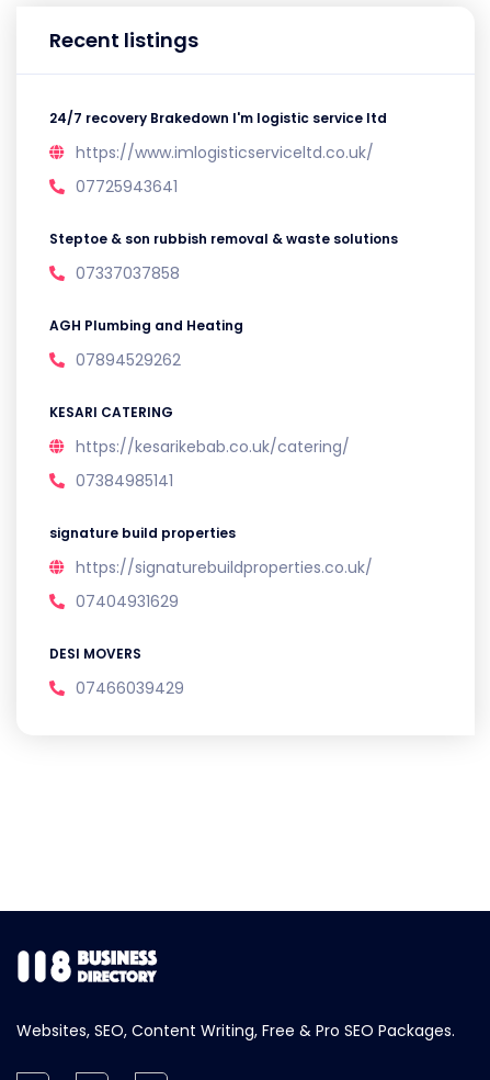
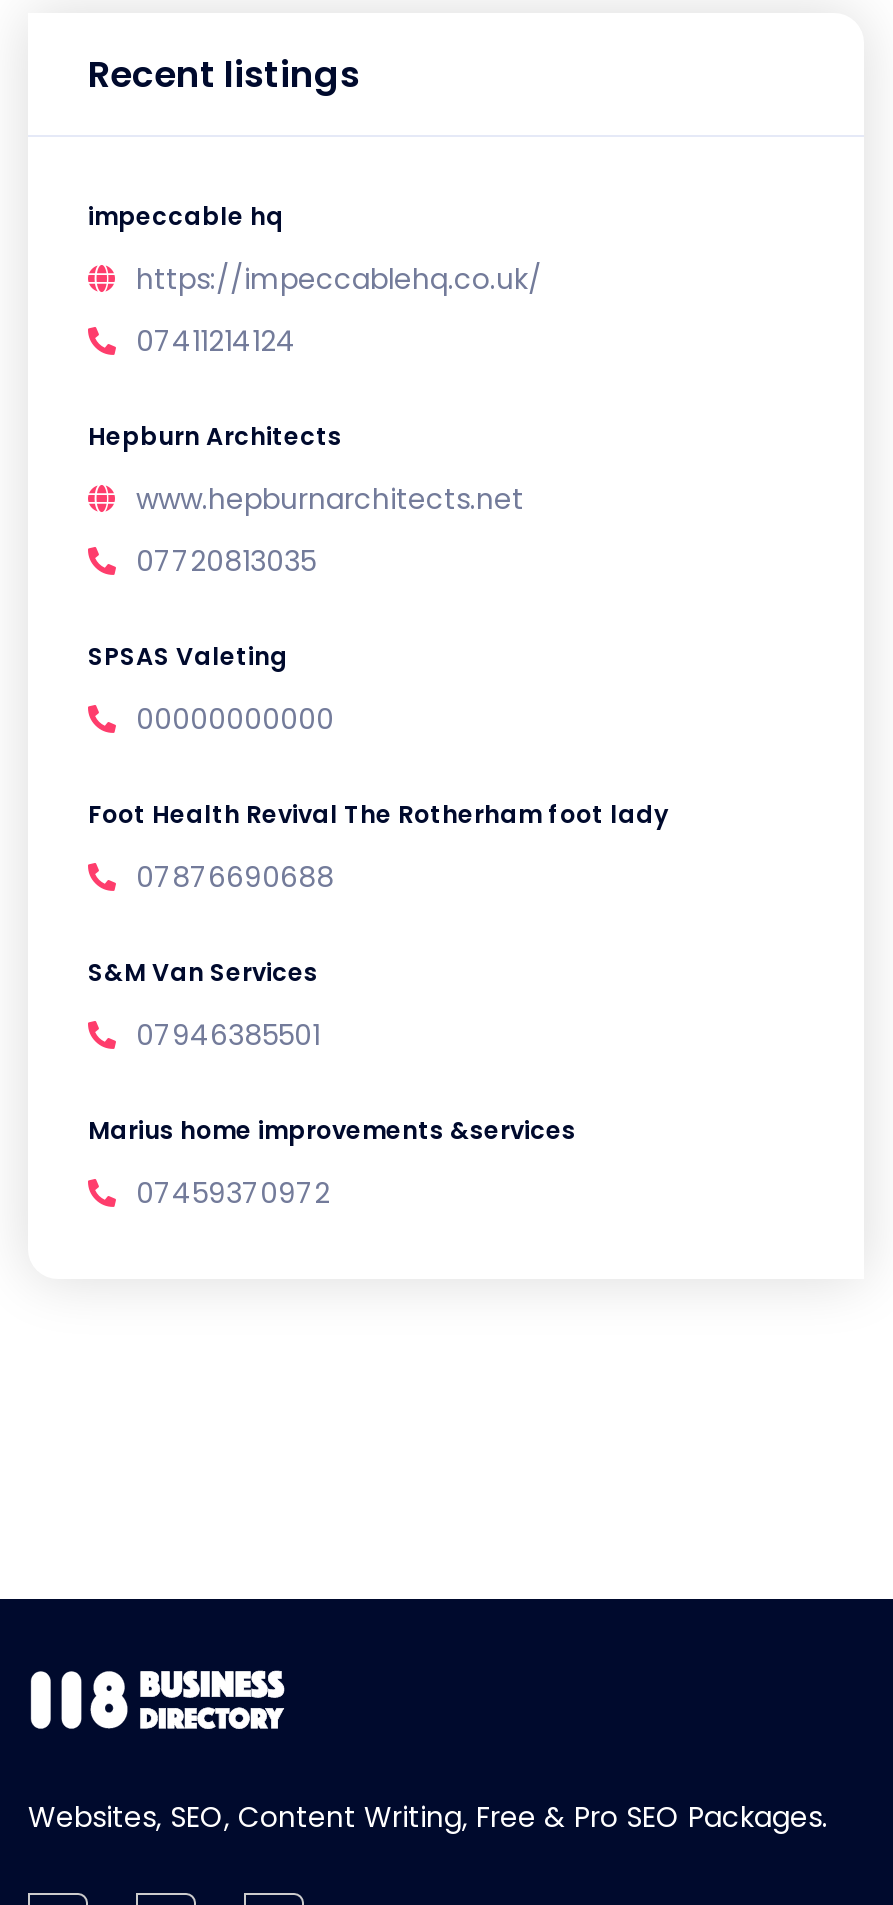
[49,109,398,699] 24/7 recovery Brakedown I'm logistic service ltd | https://www.imlogisticserviceltd.co.uk/ | 07725943641 | Steptoe & son rubbish removal & waste solutions | 07337037858 | AGH Plumbing and Heating | 07894529262 | KESARI CATERING | https://kesarikebab.co.uk/catering/ | 07384985141 | signature build properties | https://signaturebuildproperties.co.uk/ | 07404931629 | DESI MOVERS | 07466039429 -> [88,199,668,1213] impeccable hq | https://impeccablehq.co.uk/ | 07411214124 | Hepburn Architects | www.hepburnarchitects.net | 07720813035 | SPSAS Valeting | 00000000000 | Foot Health Revival The Rotherham foot lady | 07876690688 | S&M Van Services | 07946385501 | Marius home improvements &services | 07459370972

